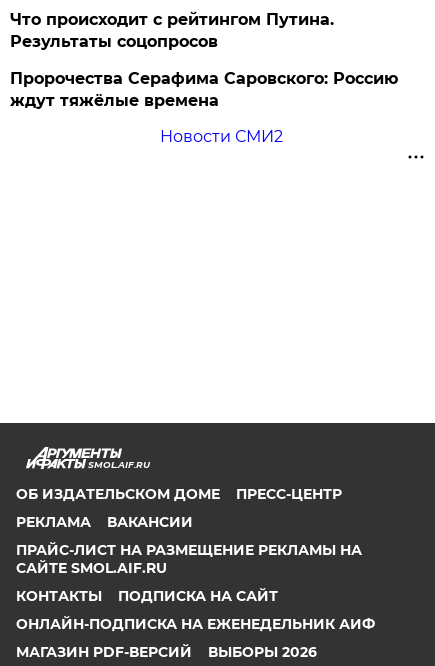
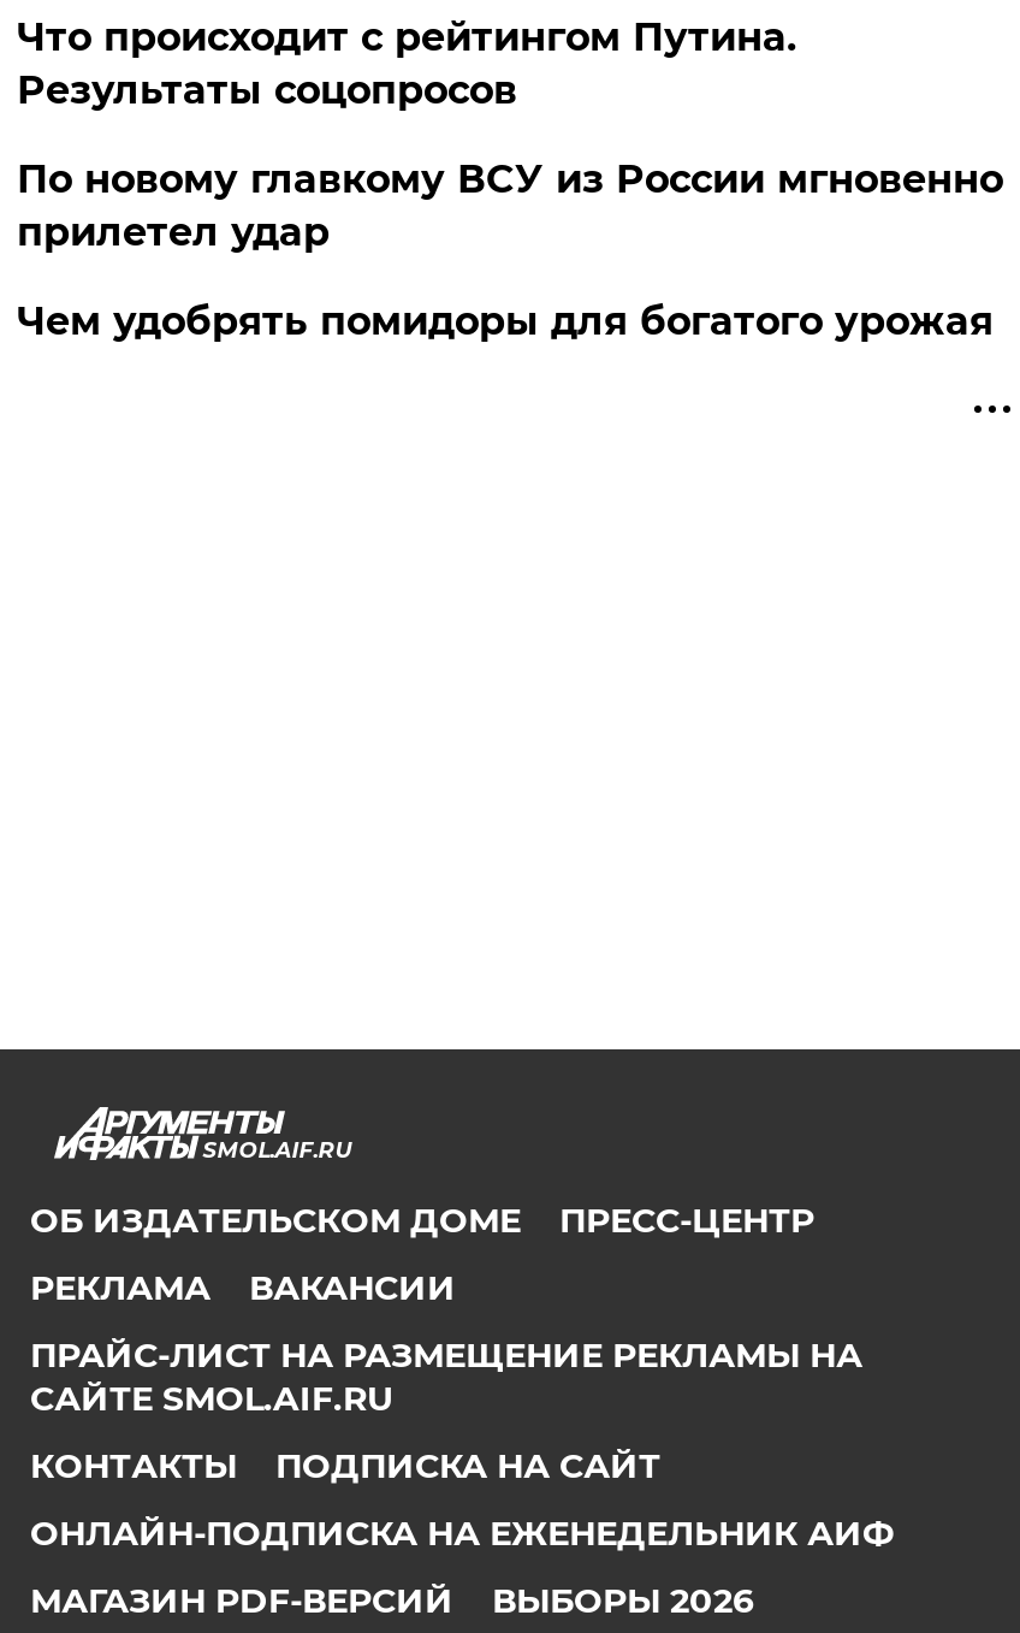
[10,69,398,110] Пророчества Серафима Саровского: Россию | ждут тяжёлые времена -> [17,156,1003,255] По новому главкому ВСУ из России мгновенно | прилетел удар
[160,127,283,146] Новости СМИ2 -> [17,298,993,344] Чем удобрять помидоры для богатого урожая

